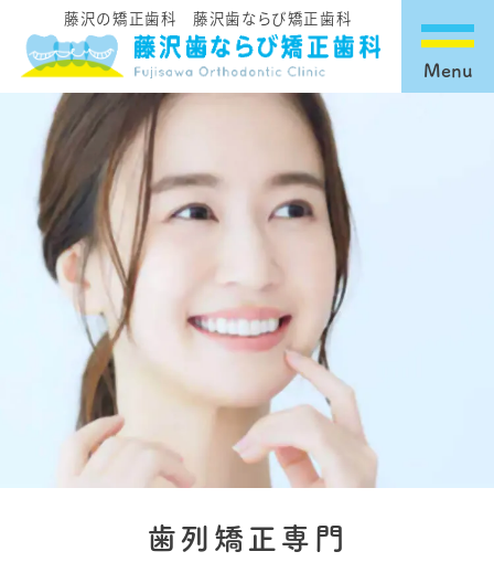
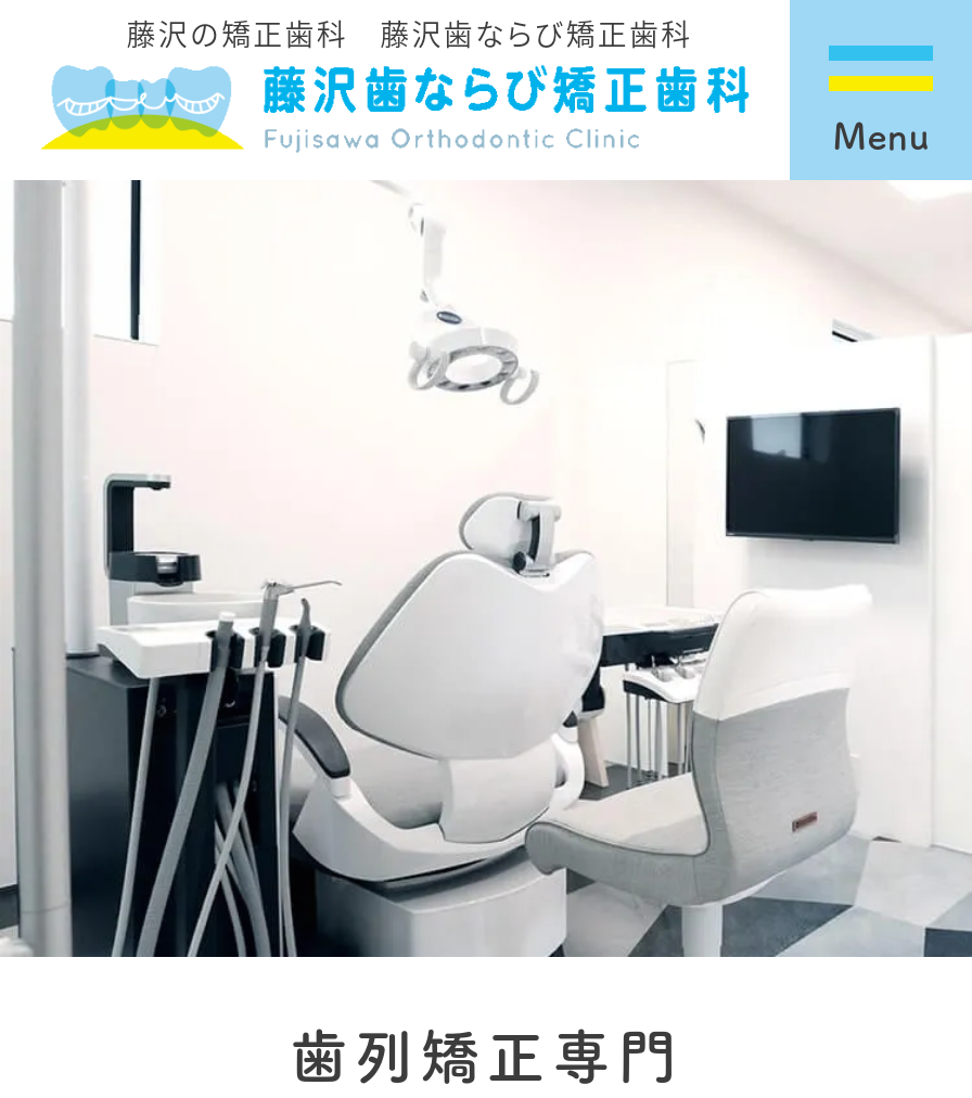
[3,92,491,488] [image] -> [7,180,965,959] [image]

